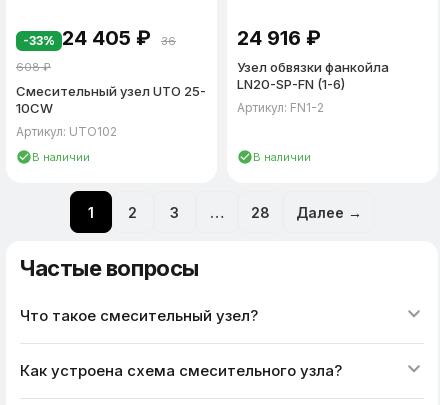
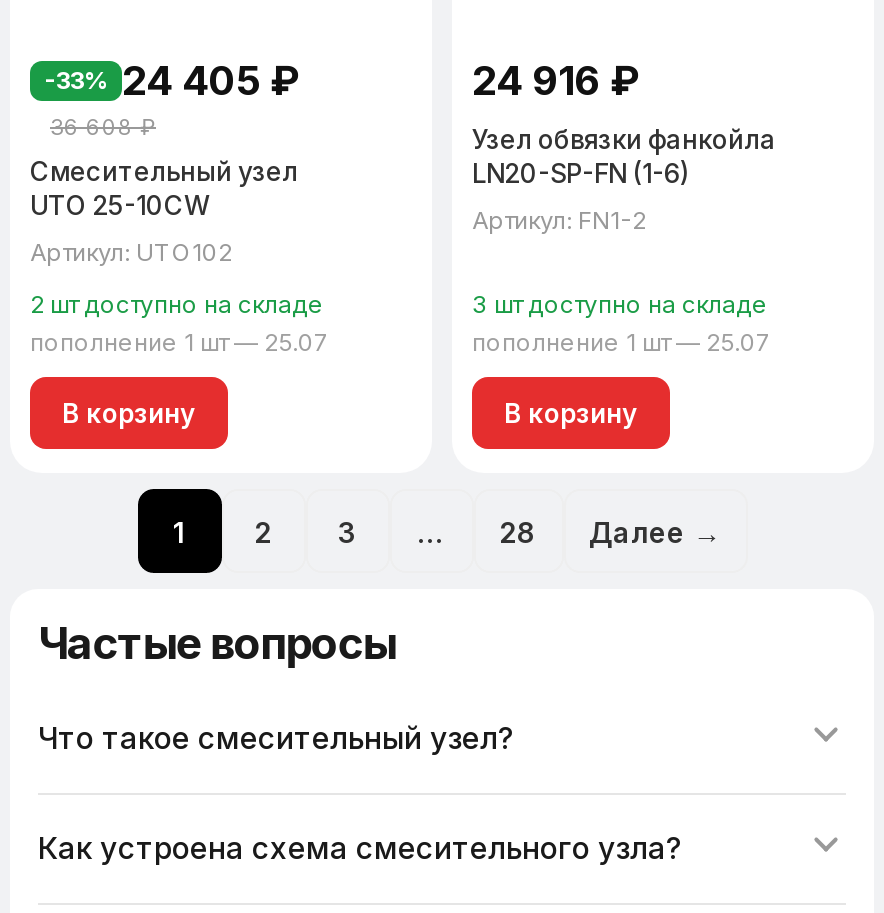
[32,150,90,164] В наличии -> [30,289,330,428] 2 шт доступно на складе | пополнение 1 шт — 25.07 | В корзину
[253,150,311,164] В наличии -> [472,289,772,428] 3 шт доступно на складе | пополнение 1 шт — 25.07 | В корзину

